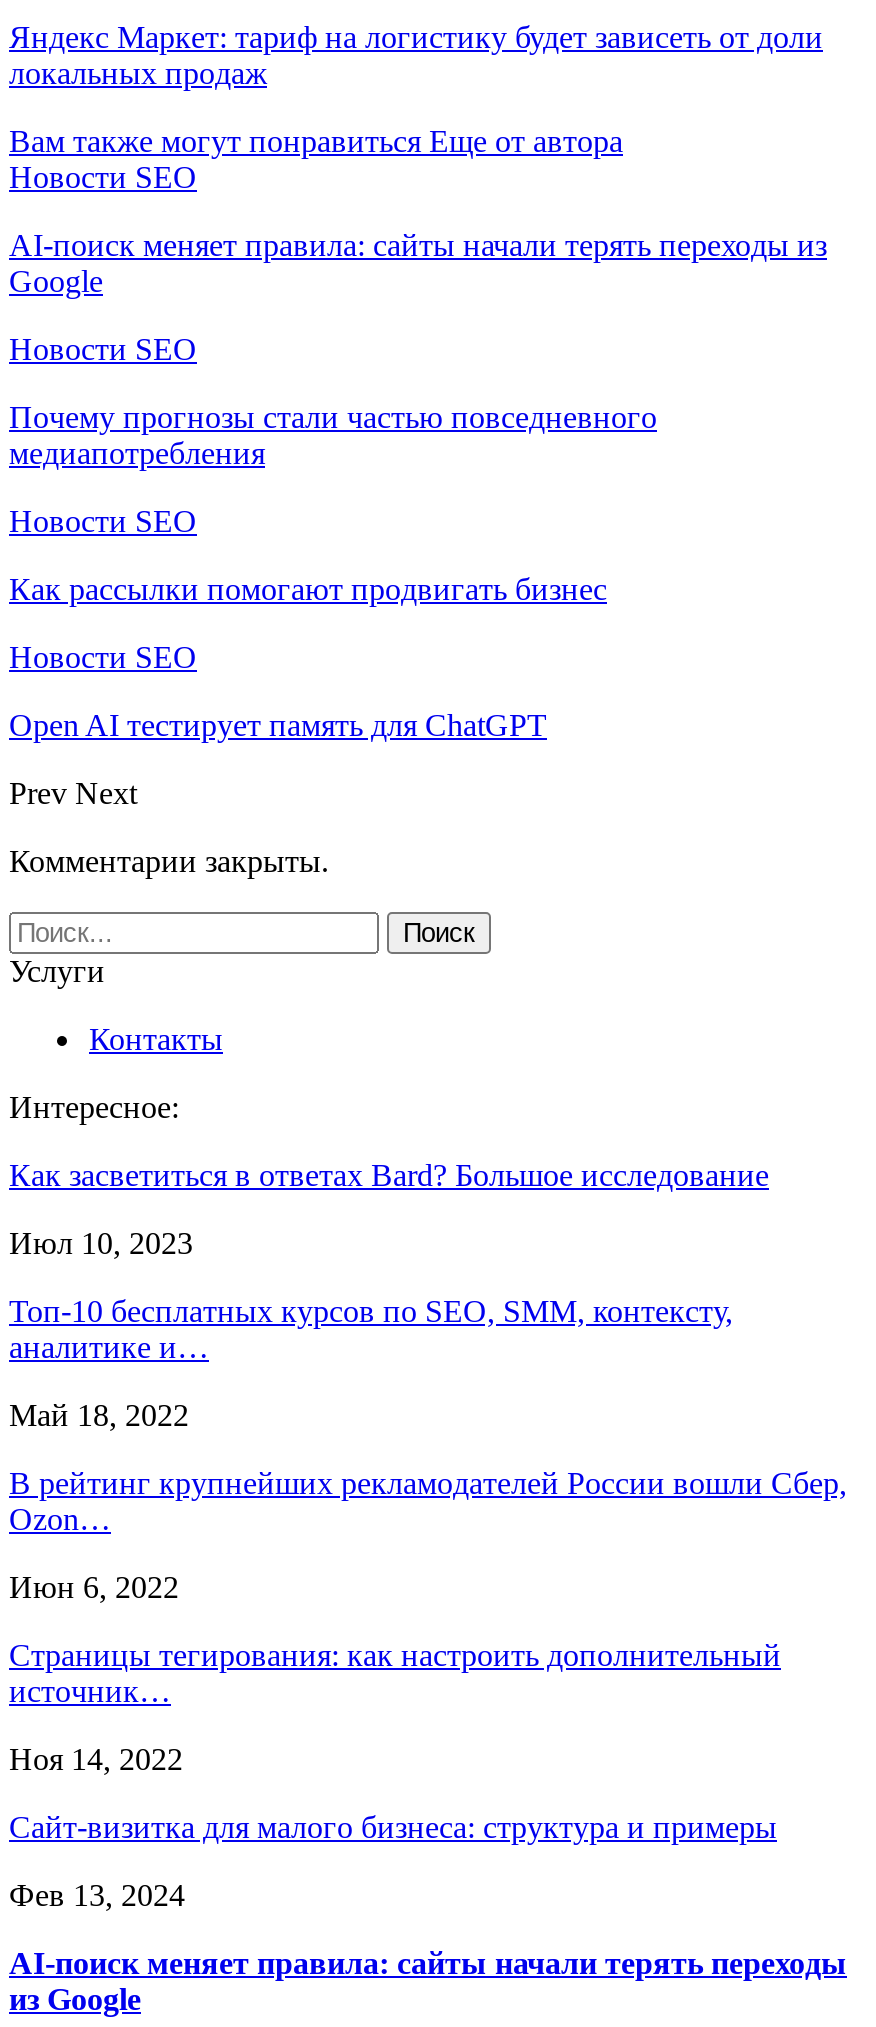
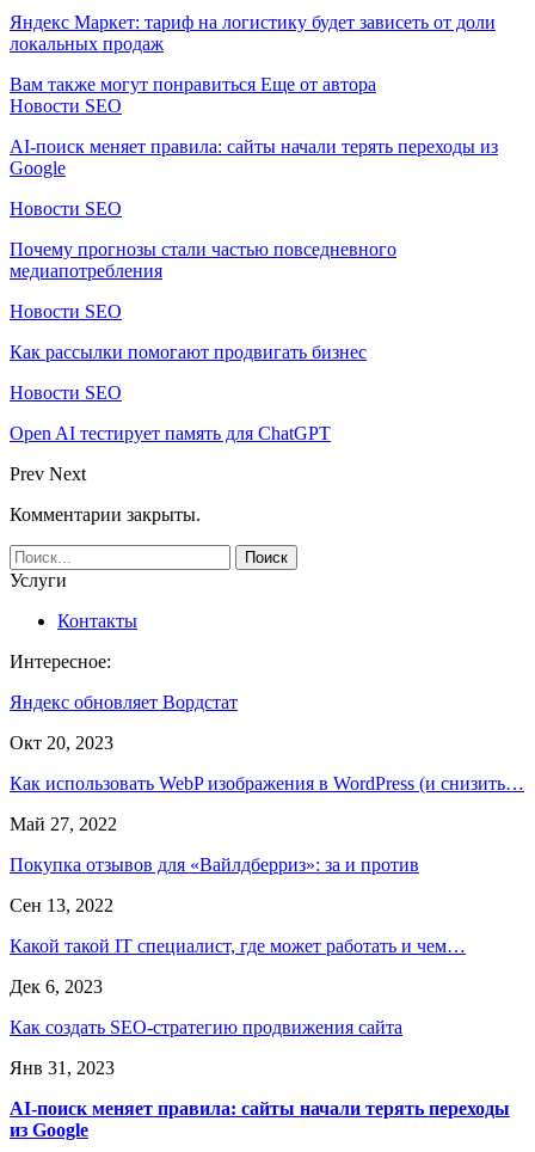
[9,1158,769,1192] Как засветиться в ответах Bard? Большое исследование -> [10,692,238,712] Яндекс обновляет Вордстат
[9,1226,193,1260] Июл 10, 2023 -> [10,732,113,753] Окт 20, 2023
[9,1294,733,1364] Топ-10 бесплатных курсов по SEO, SMM, контексту, | аналитике и… -> [10,773,524,793] Как использовать WebP изображения в WordPress (и снизить…
[9,1398,189,1432] Май 18, 2022 -> [10,814,117,834] Май 27, 2022
[9,1466,847,1536] В рейтинг крупнейших рекламодателей России вошли Сбер, | Ozon… -> [10,854,419,875] Покупка отзывов для «Вайлдберриз»: за и против
[9,1570,179,1604] Июн 6, 2022 -> [10,895,113,915] Сен 13, 2022
[9,1638,781,1708] Страницы тегирования: как настроить дополнительный | источник… -> [10,935,466,956] Какой такой IT специалист, где может работать и чем…
[9,1742,183,1776] Ноя 14, 2022 -> [10,976,103,996] Дек 6, 2023
[9,1810,777,1844] Сайт-визитка для малого бизнеса: структура и примеры -> [10,1017,402,1037] Как создать SEO-стратегию продвижения сайта
[9,1878,185,1912] Фев 13, 2024 -> [10,1057,115,1078] Янв 31, 2023

